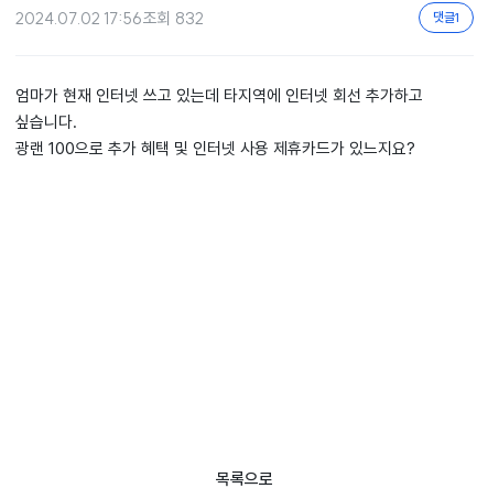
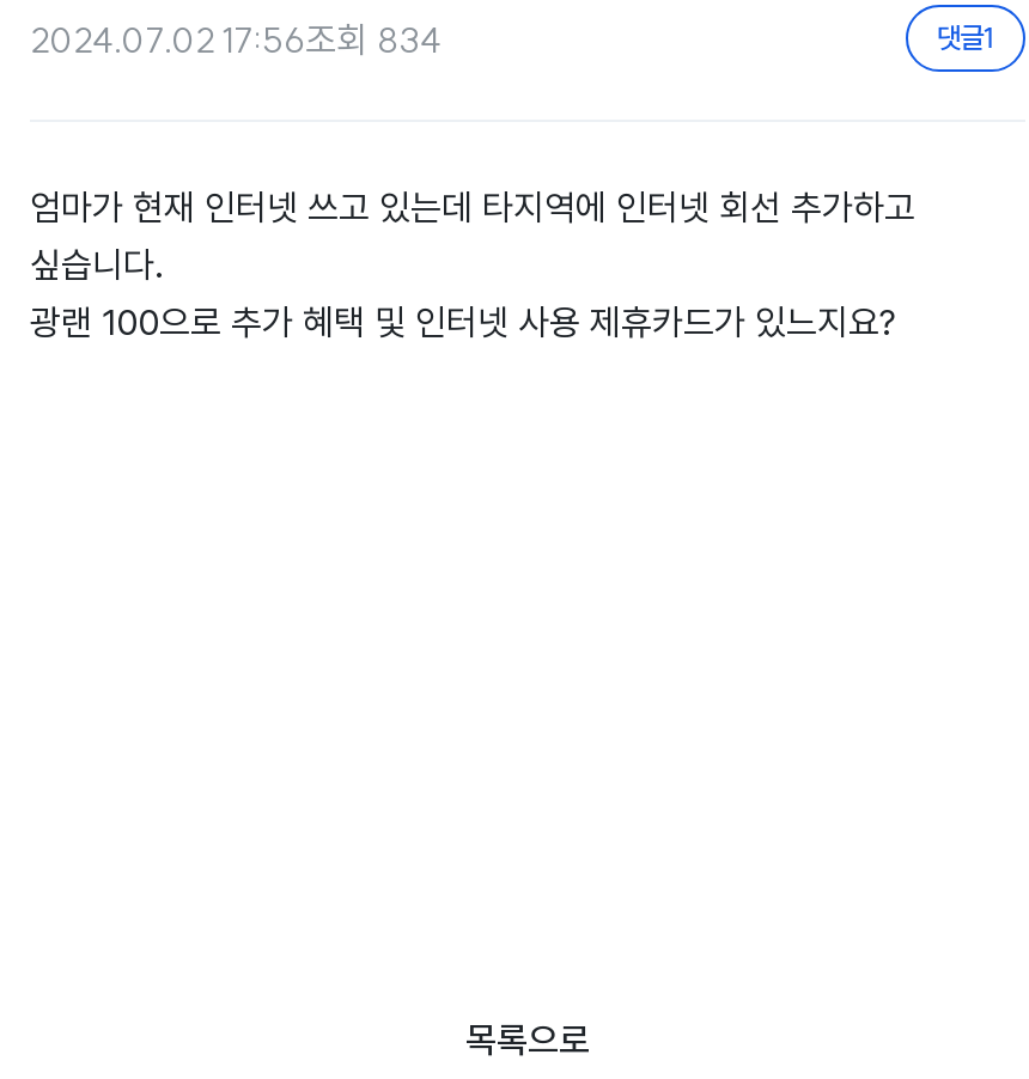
[15,8,204,29] 2024.07.02 17:56조회 832 -> [30,17,442,62] 2024.07.02 17:56조회 834

